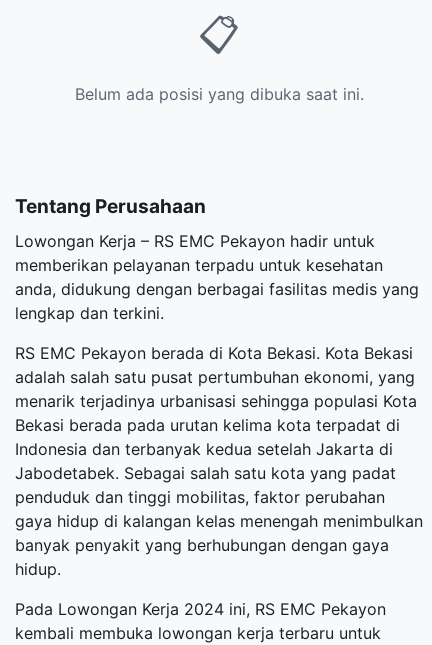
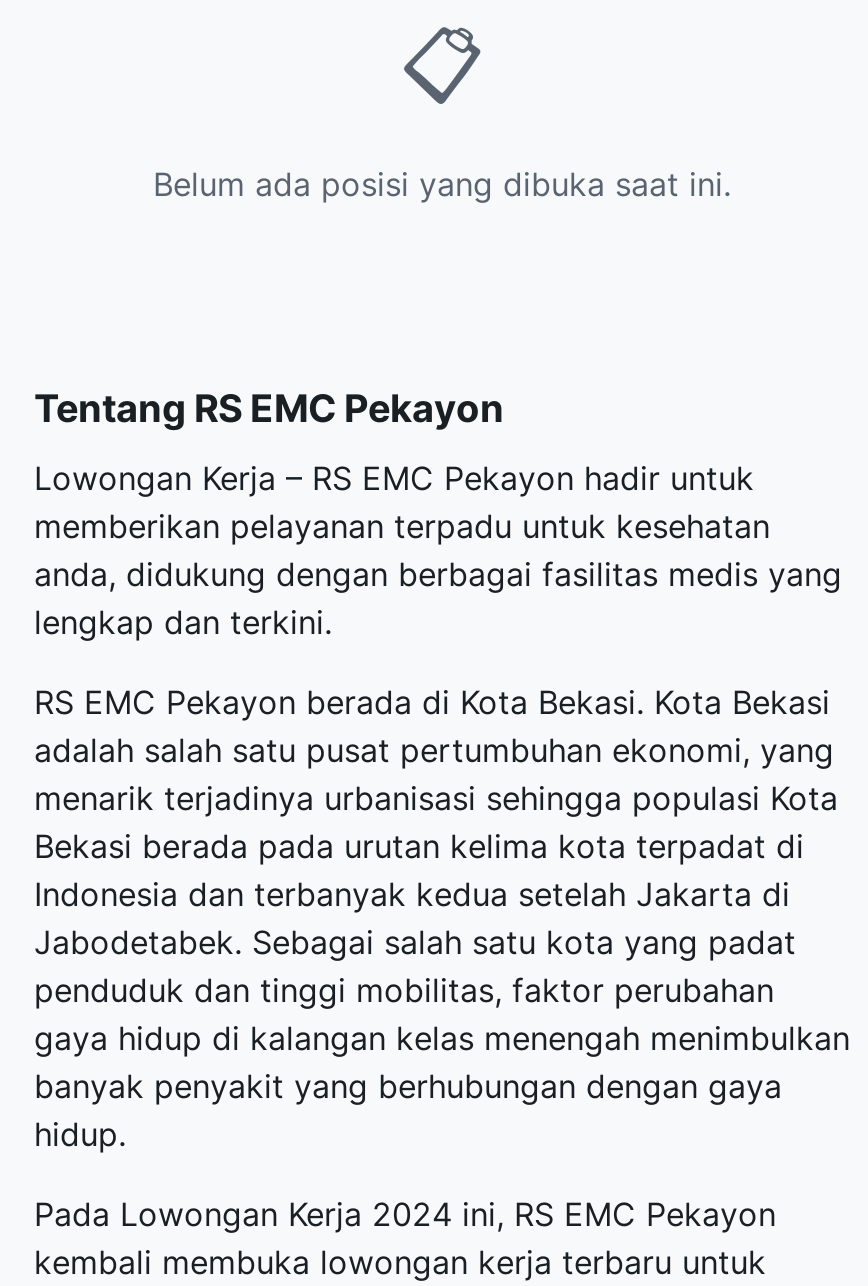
[15,194,206,217] Tentang Perusahaan -> [34,385,504,431] Tentang RS EMC Pekayon

